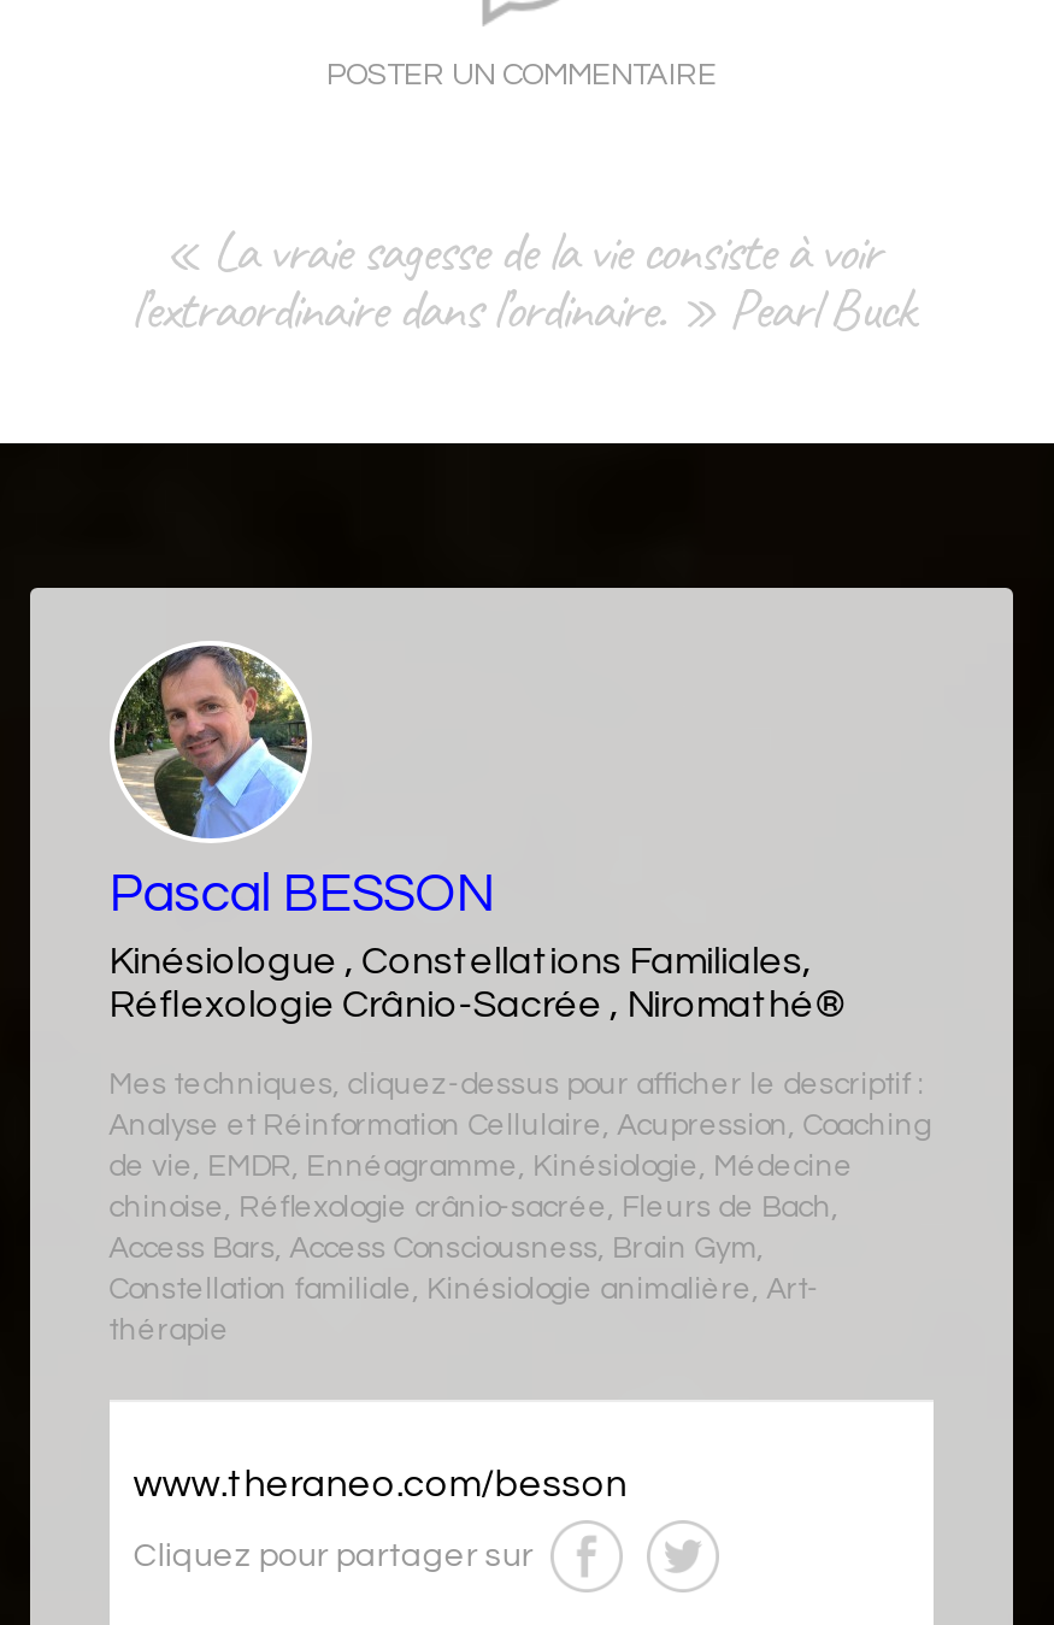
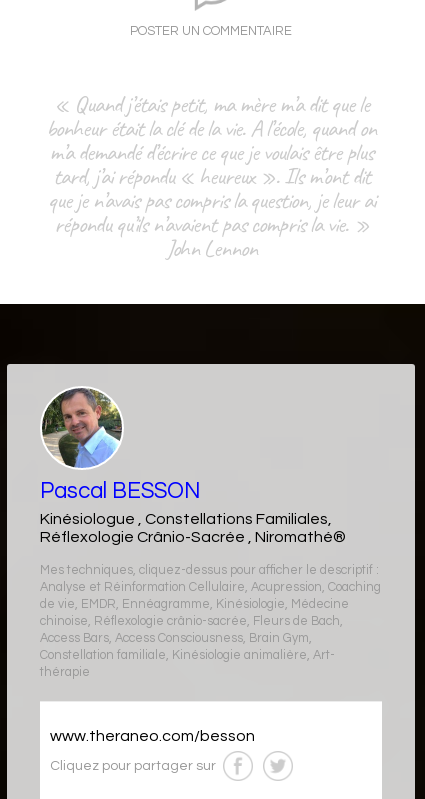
[130,215,913,345] « La vraie sagesse de la vie consiste à voir | l’extraordinaire dans l’ordinaire. » Pearl Buck -> [46,89,376,263] « Quand j’étais petit, ma mère m’a dit que le | bonheur était la clé de la vie. A l’école, quand on | m’a demandé d’écrire ce que je voulais être plus | tard, j’ai répondu « heureux ». Ils m’ont dit | que je n’avais pas compris la question, je leur ai | répondu qu’ils n’avaient pas compris la vie. » | John Lennon

